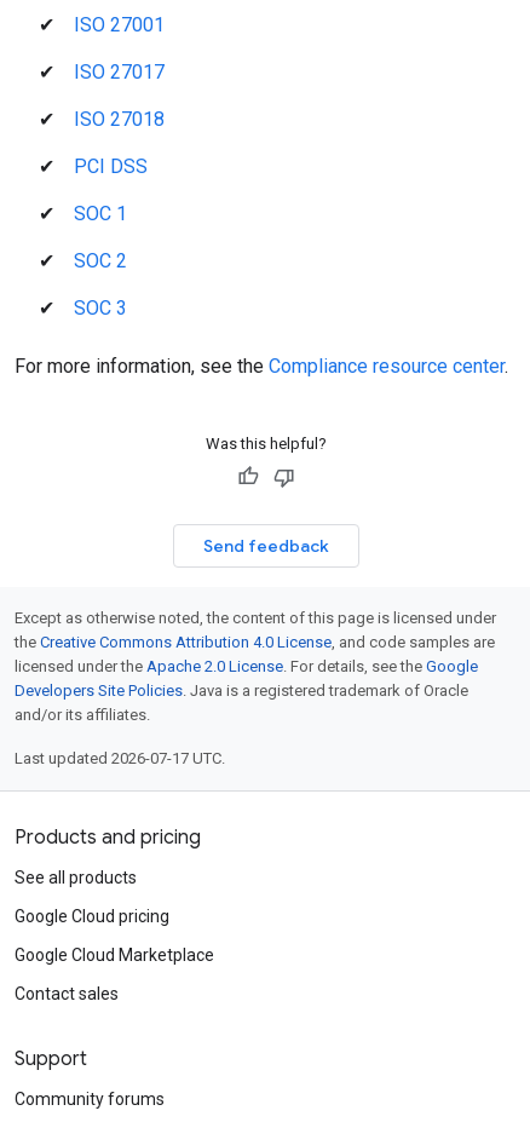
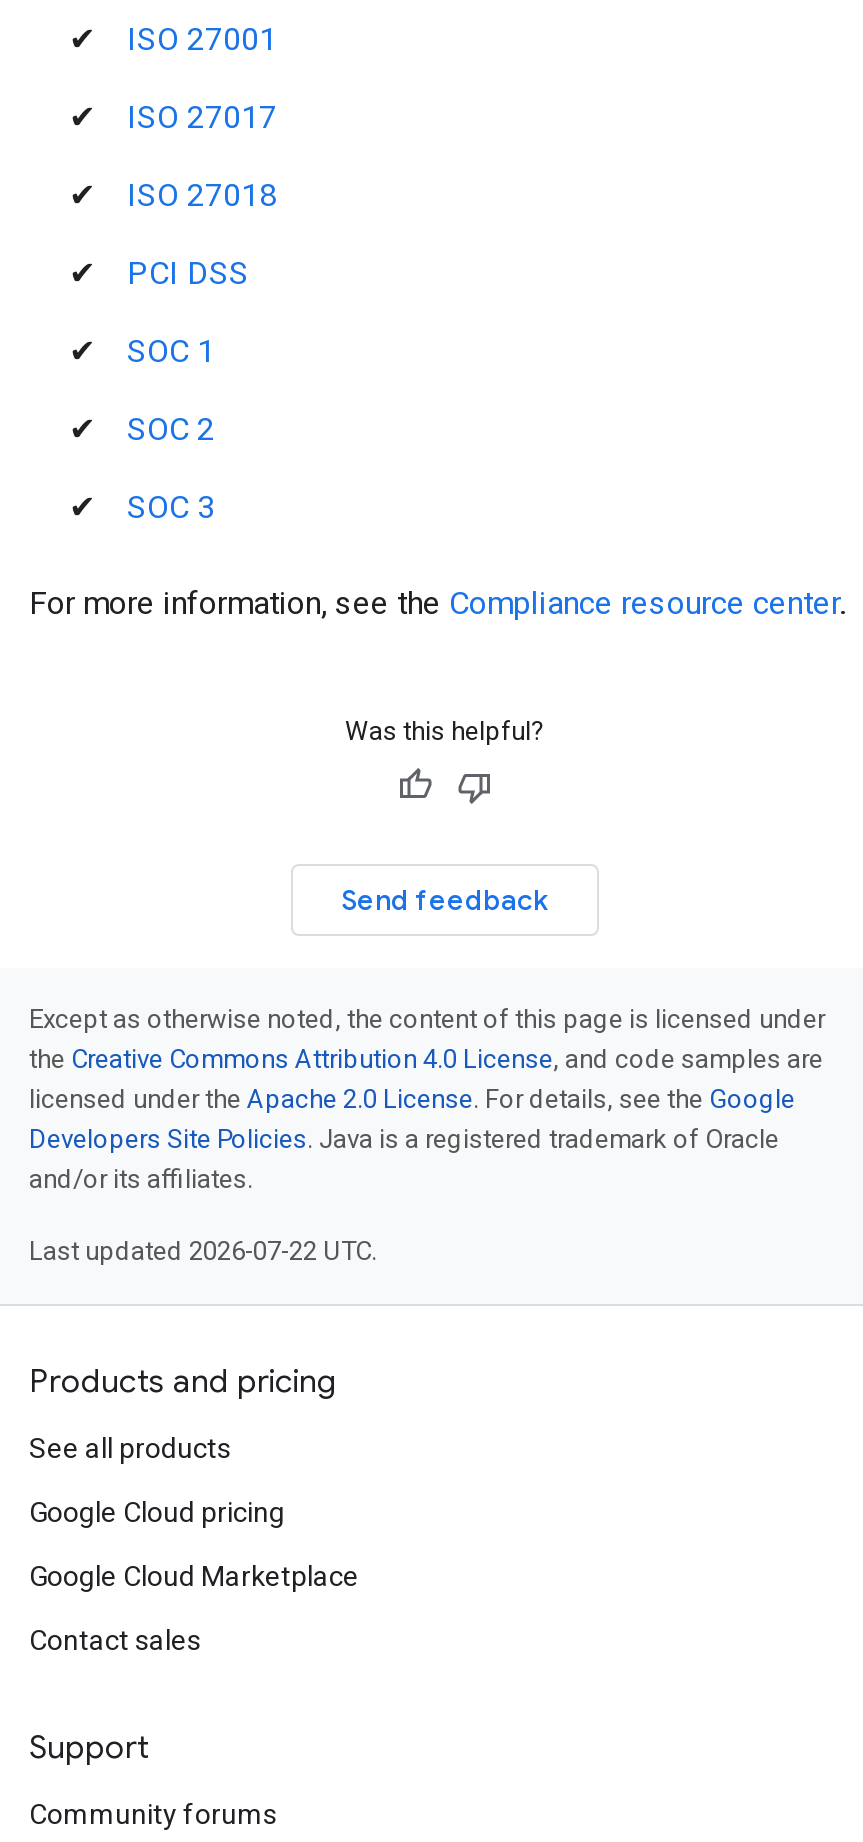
[15,749,225,767] Last updated 2026-07-17 UTC. -> [29,1236,377,1266] Last updated 2026-07-22 UTC.

